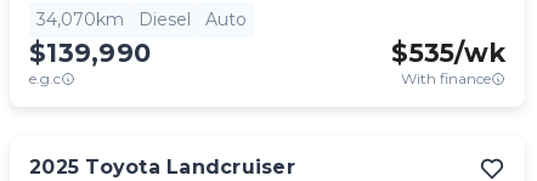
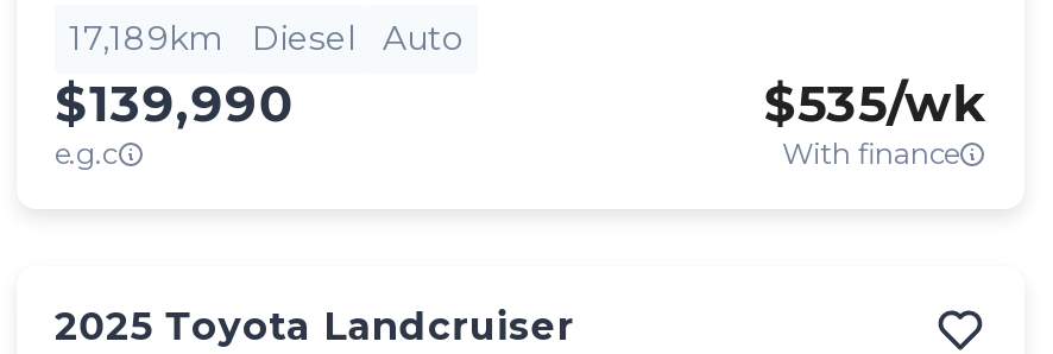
[36,9,247,30] 34,070km Diesel Auto -> [69,17,464,59] 17,189km Diesel Auto

